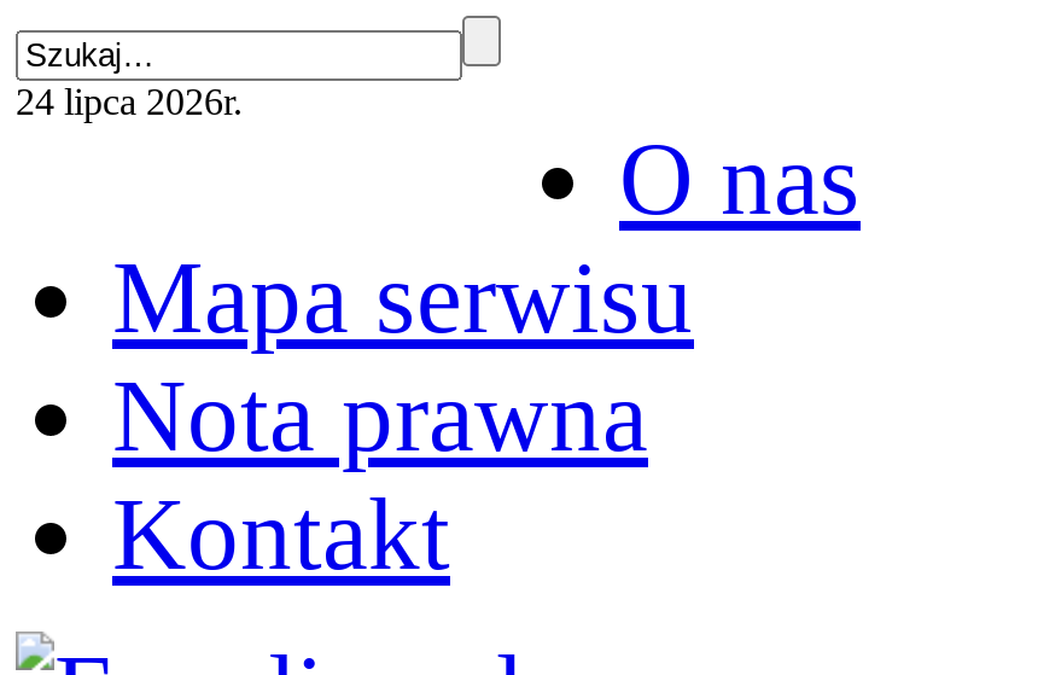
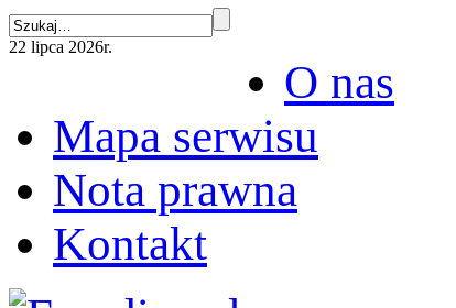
[16,81,243,122] 24 lipca 2026r. -> [9,37,112,56] 22 lipca 2026r.

